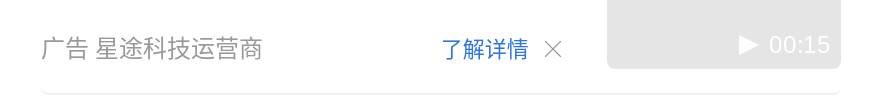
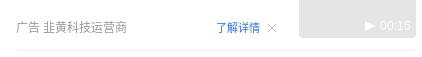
[41,36,263,64] 广告星途科技运营商 -> [16,21,127,35] 广告韭黄科技运营商

